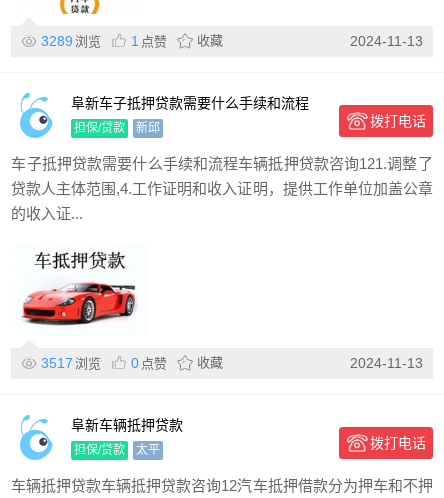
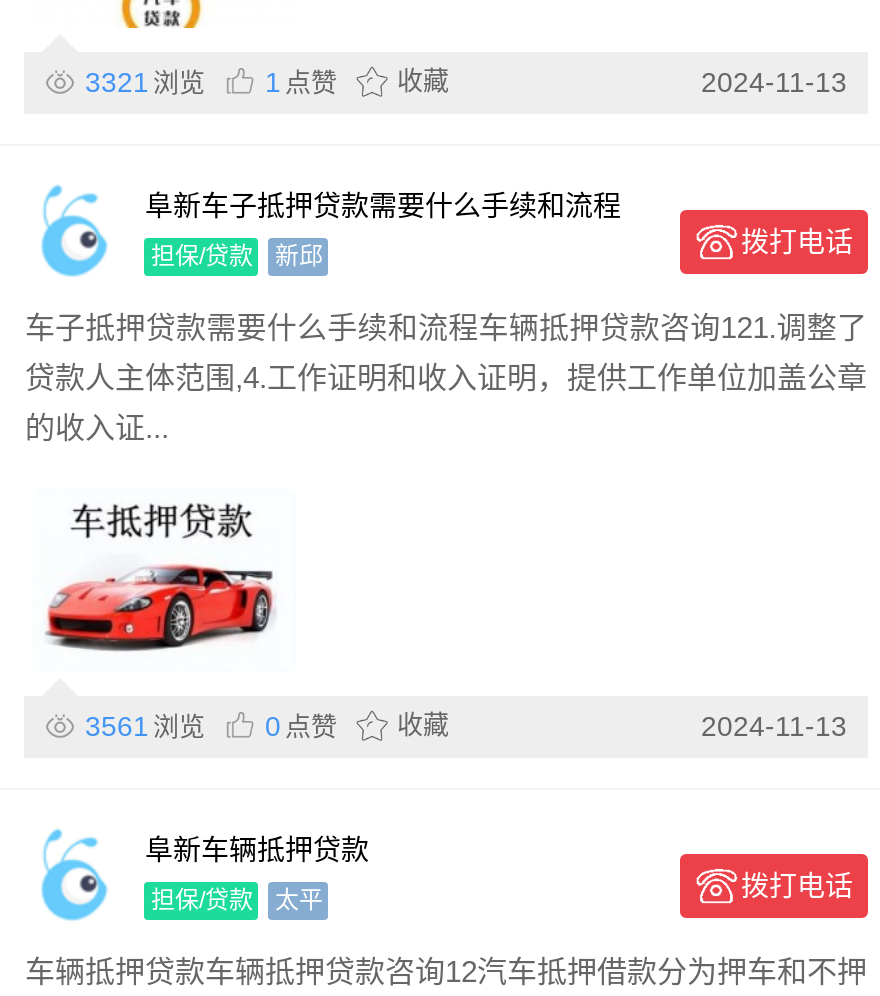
[41,33,223,49] 3289 浏览 1 点赞 收藏 -> [85,65,449,97] 3321 浏览 1 点赞 收藏
[41,355,223,371] 3517 浏览 0 点赞 收藏 -> [85,709,449,741] 3561 浏览 0 点赞 收藏

